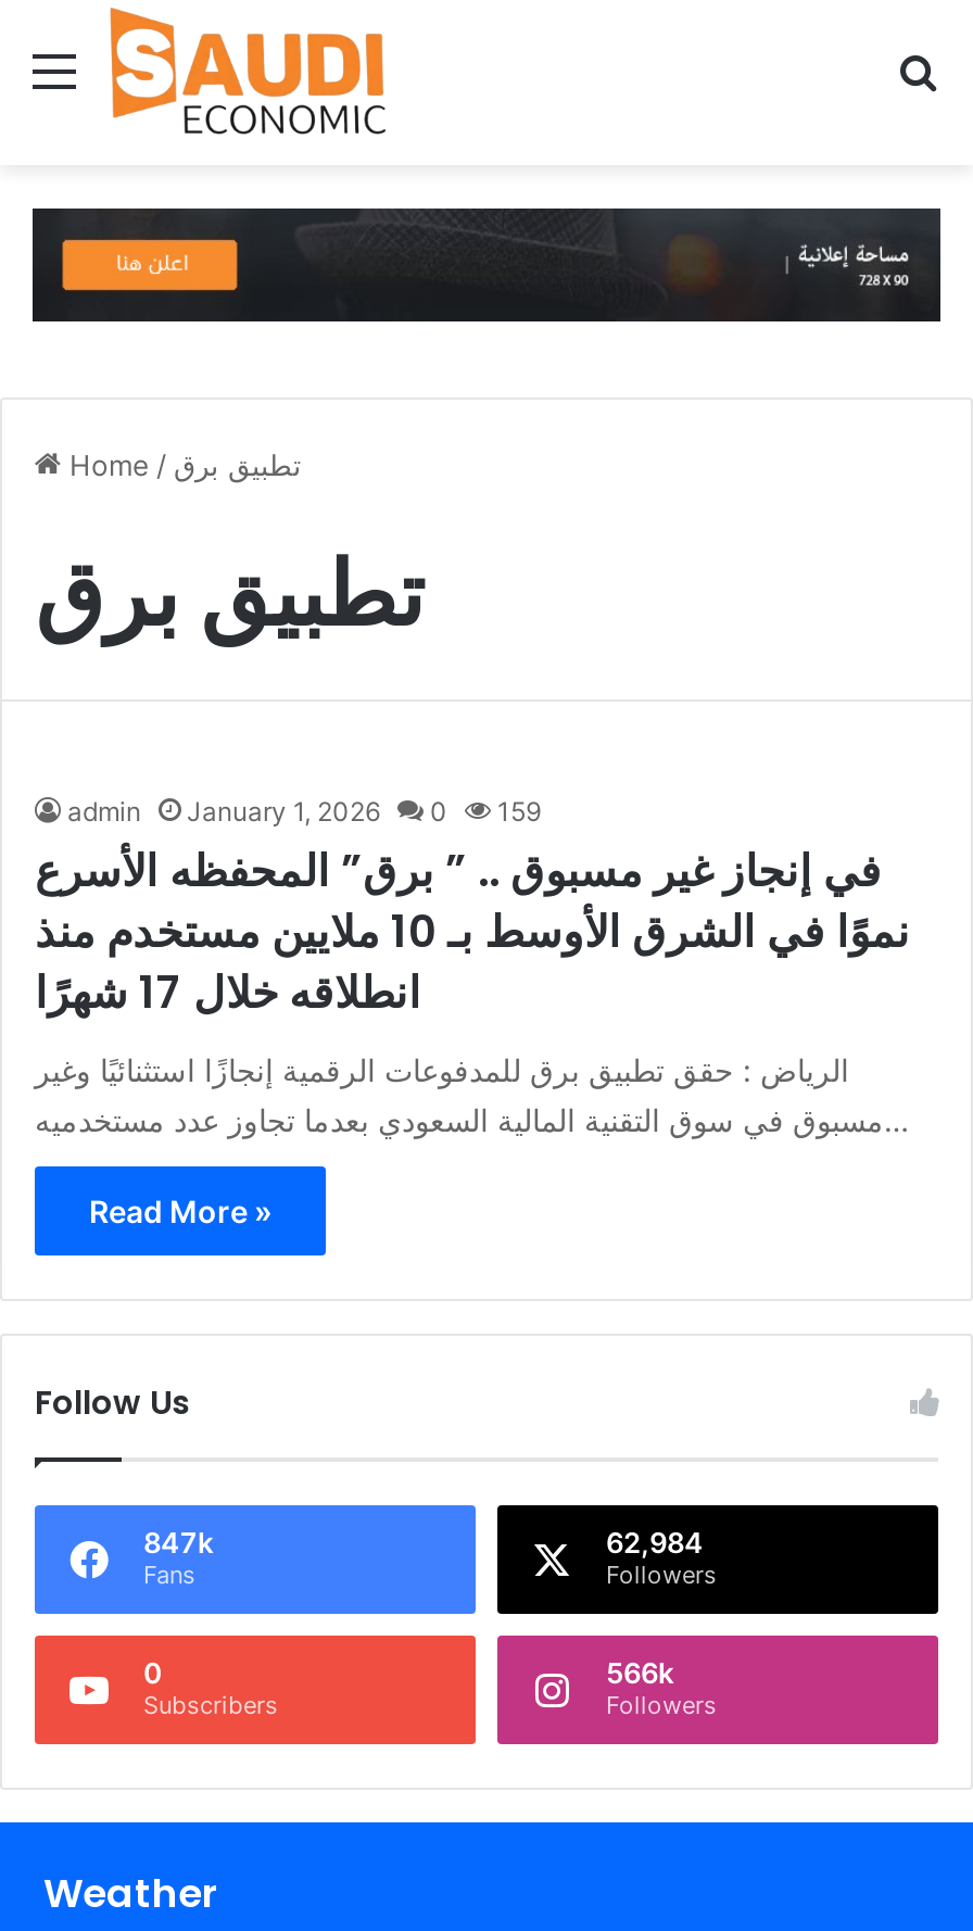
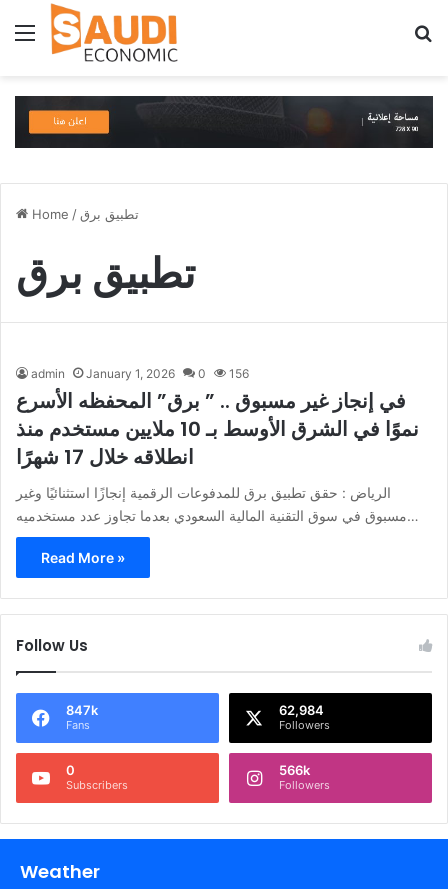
[67,794,541,827] admin January 1, 2026 0 159 -> [31,366,249,381] admin January 1, 2026 0 156

